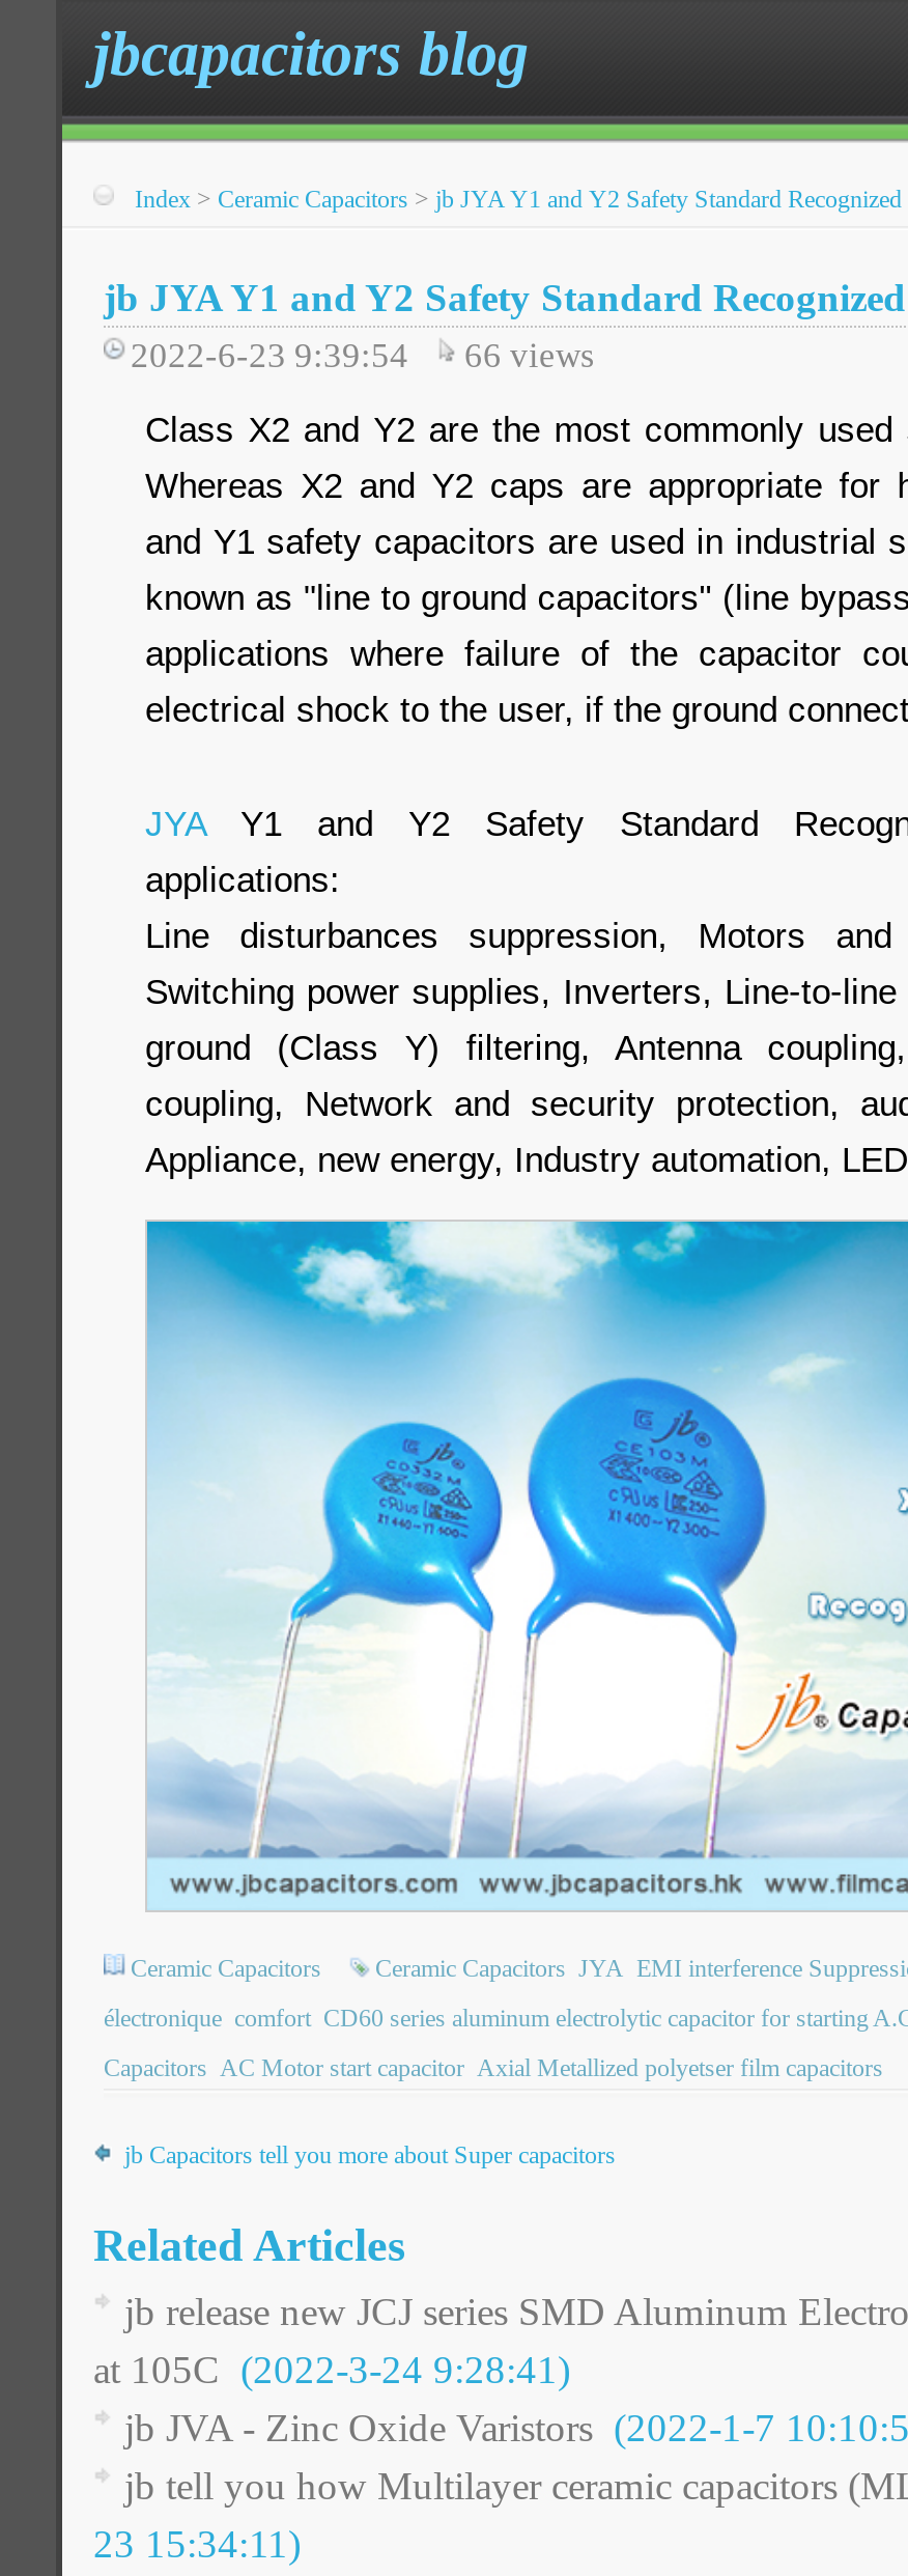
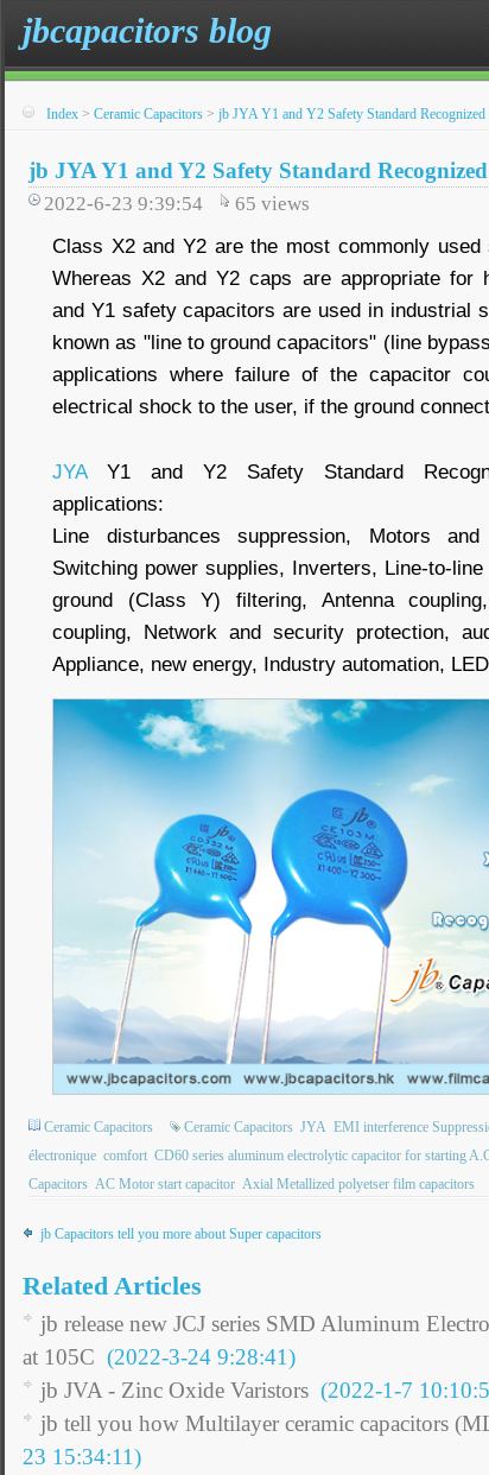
[131,336,595,375] 2022-6-23 9:39:54 66 views -> [44,192,310,215] 2022-6-23 9:39:54 65 views

